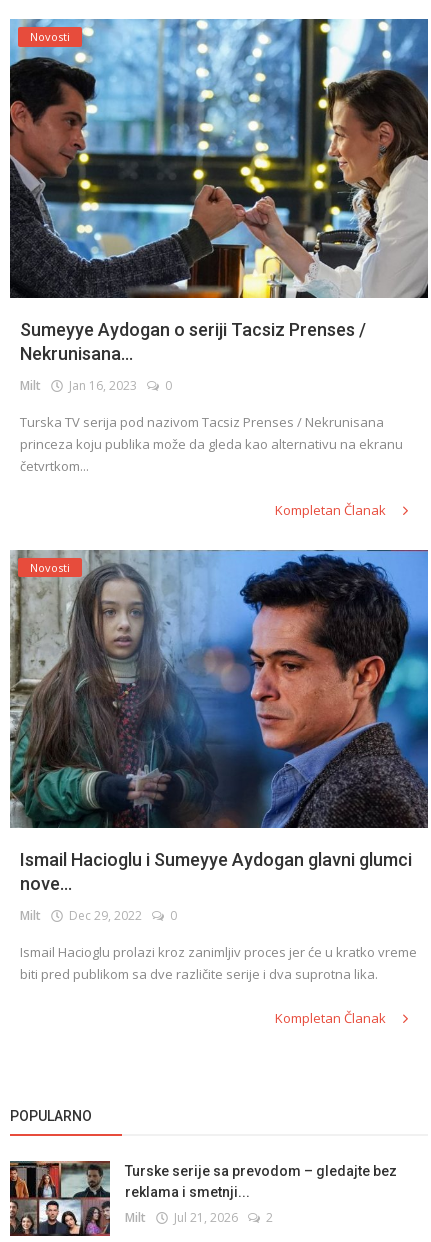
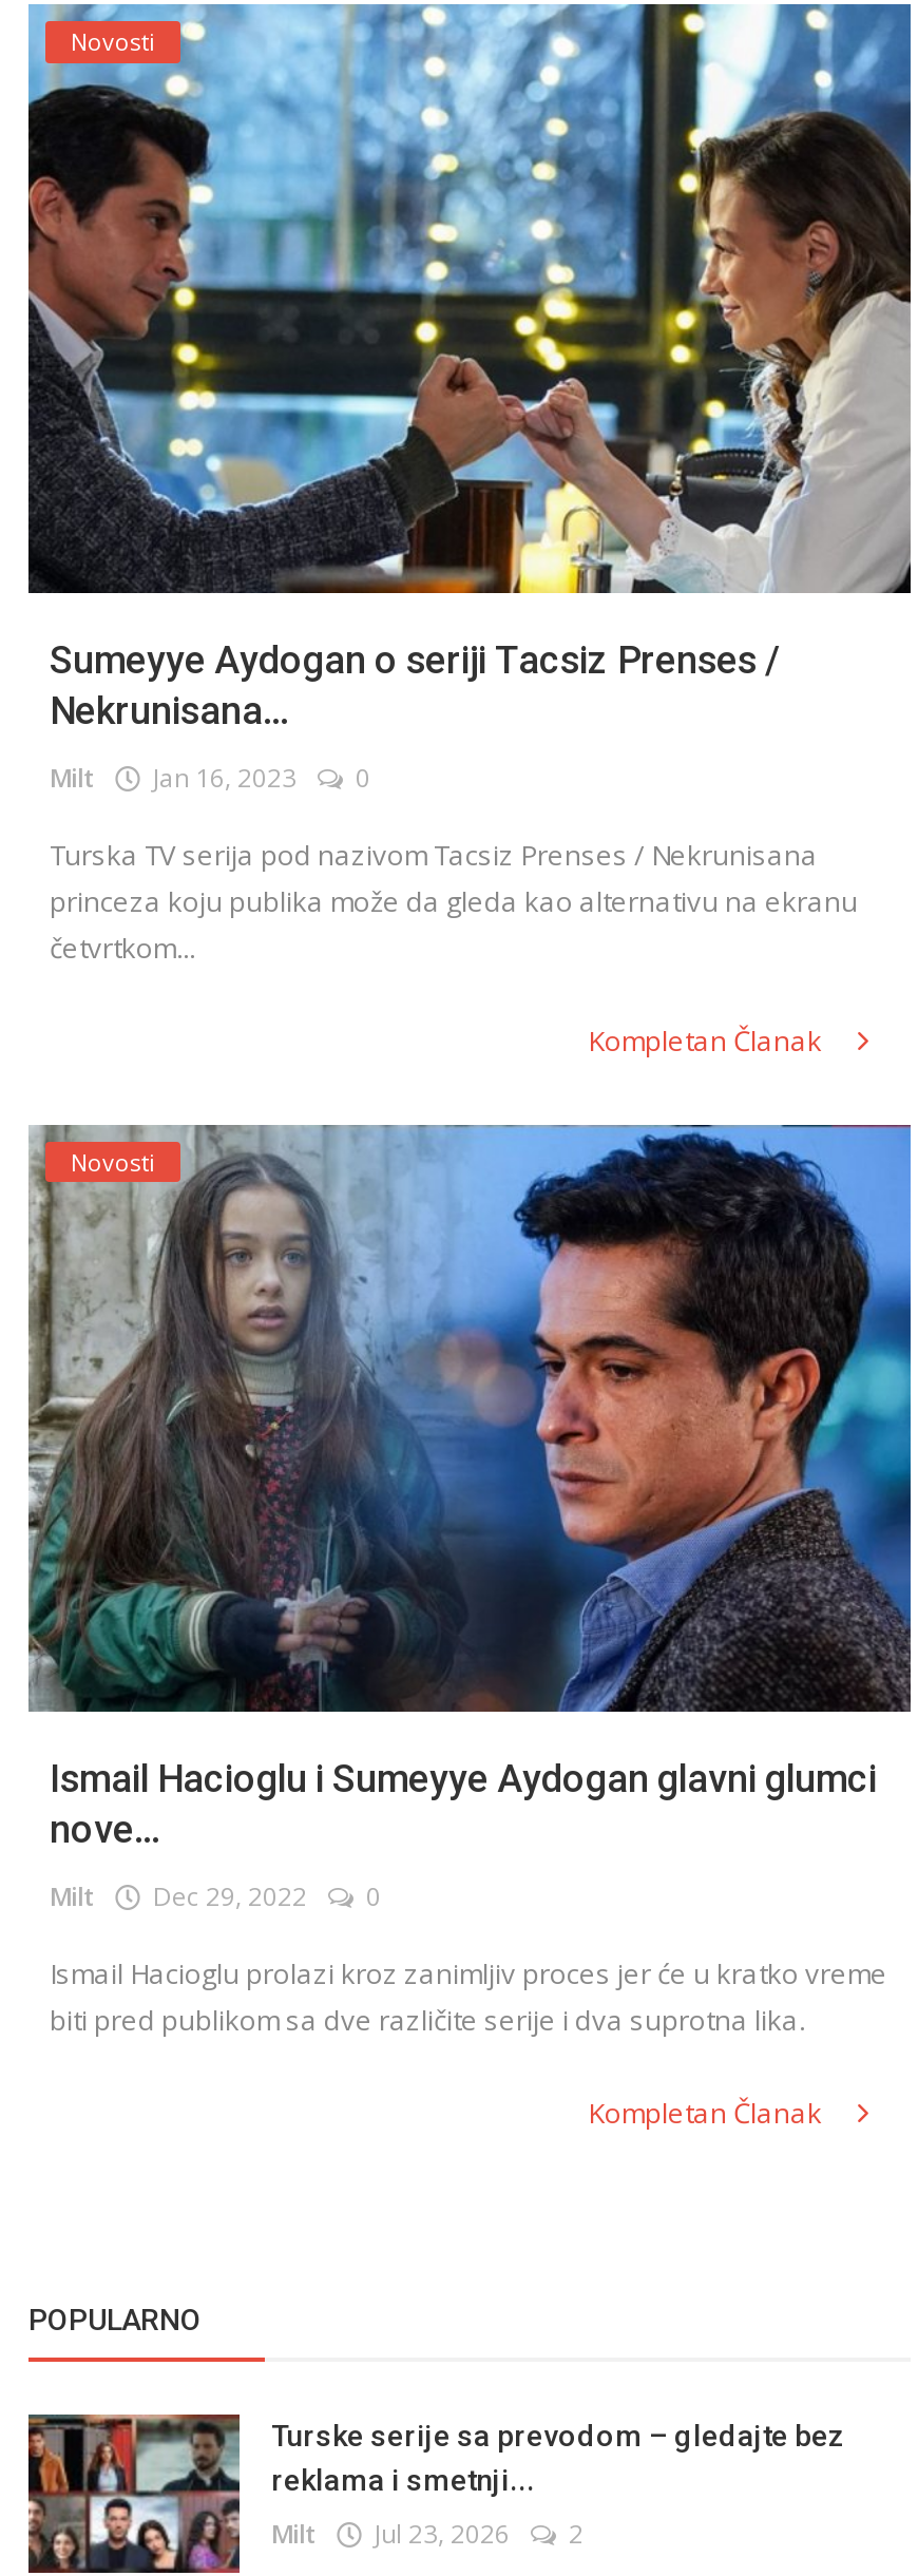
[125,1209,273,1226] Milt Jul 21, 2026 2 -> [271,2516,584,2552] Milt Jul 23, 2026 2

